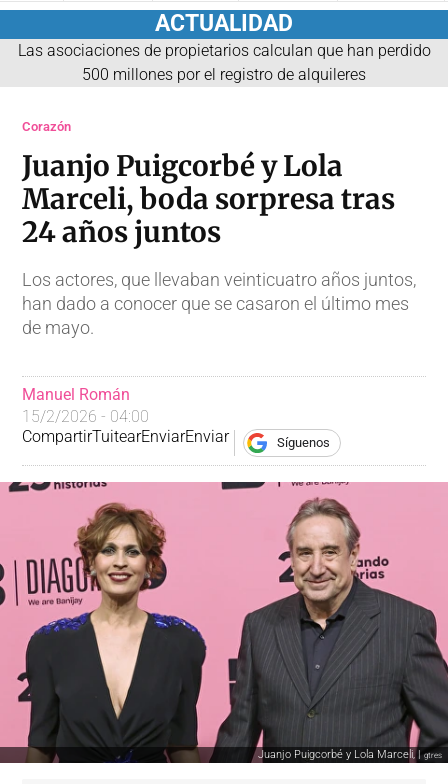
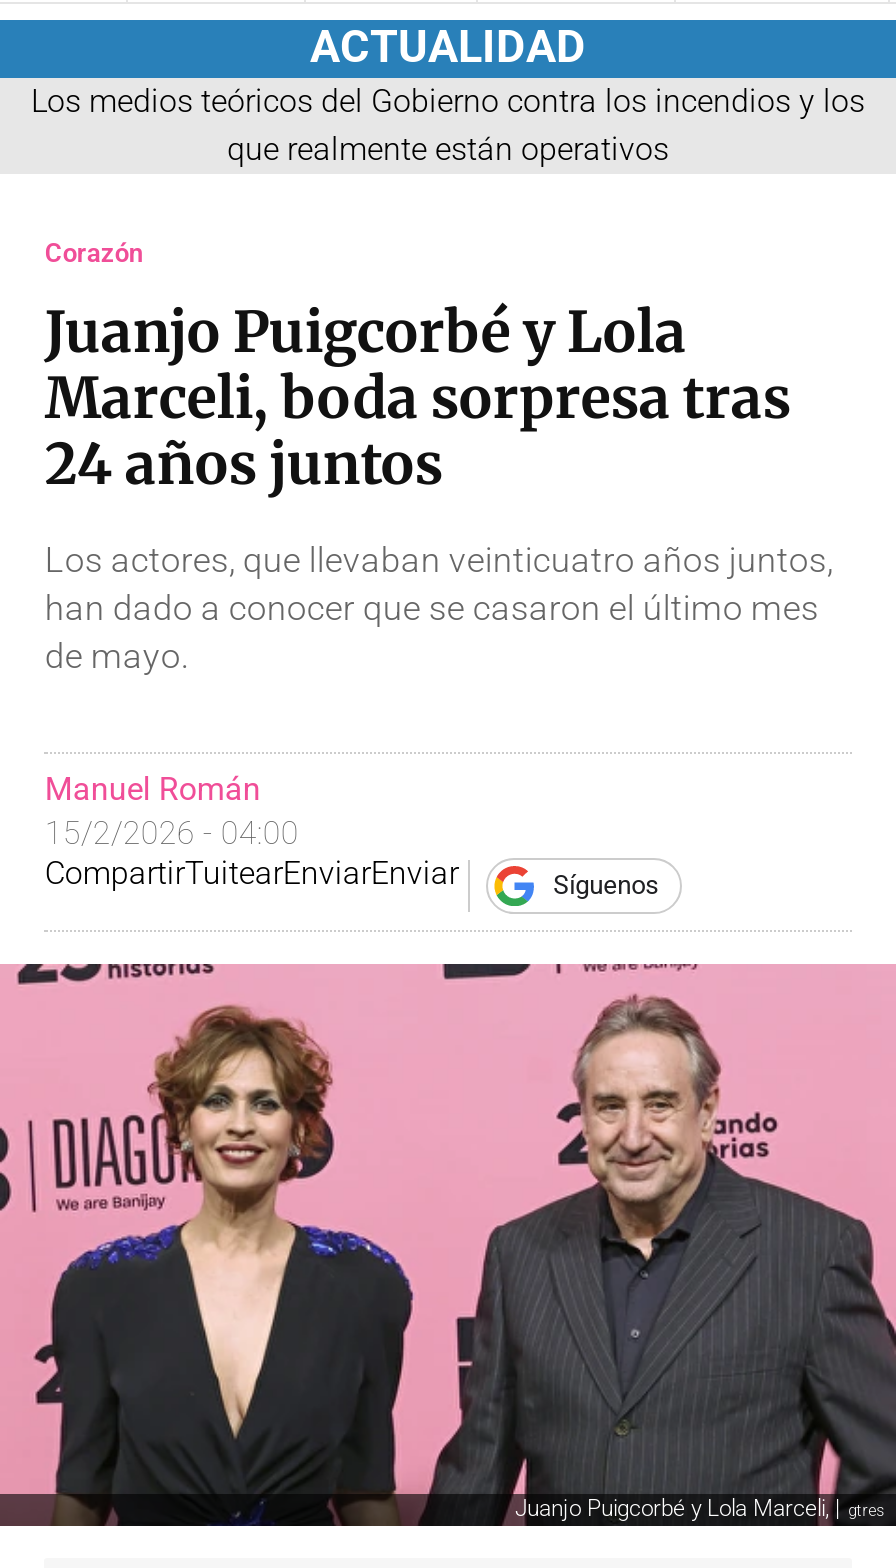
[17,41,430,84] Las asociaciones de propietarios calculan que han perdido | 500 millones por el registro de alquileres -> [31,81,865,167] Los medios teóricos del Gobierno contra los incendios y los | que realmente están operativos

